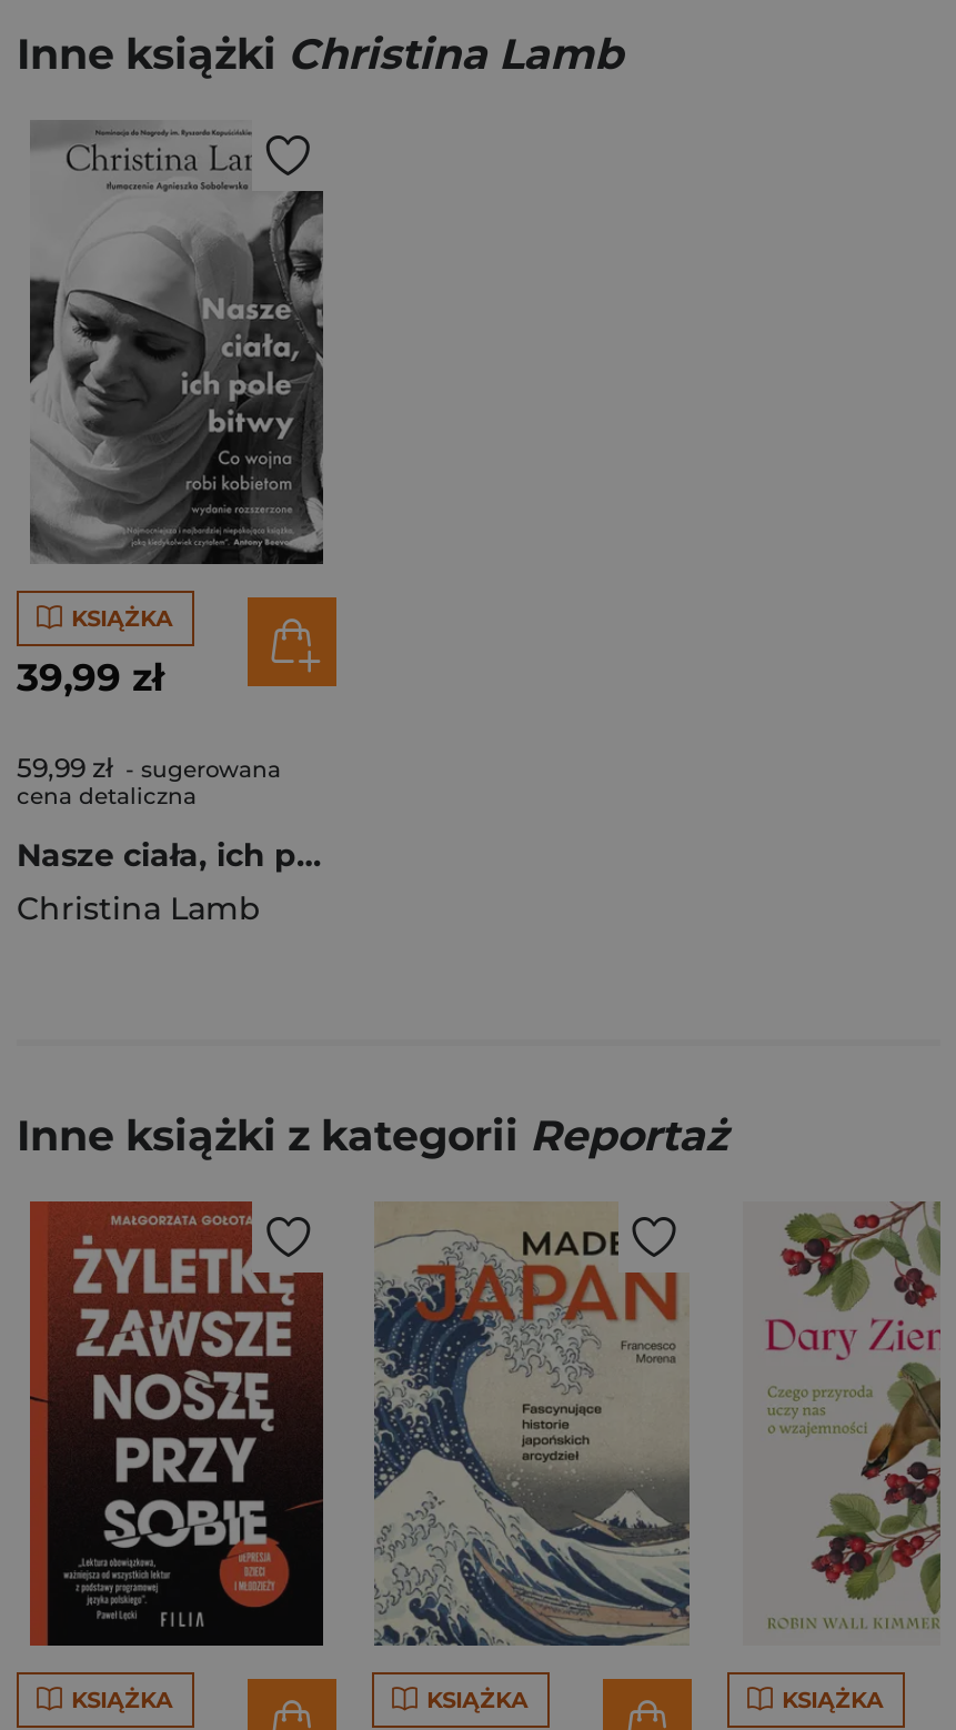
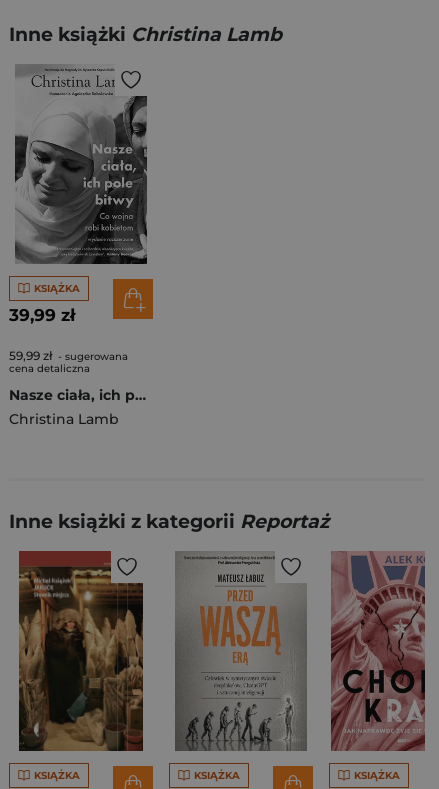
[28,1199,325,1648] [image] -> [15,551,147,752] [image]
[372,1201,692,1648] [image] -> [170,551,312,751] [image]
[732,1201,943,1646] [image] -> [330,550,426,752] [image]

